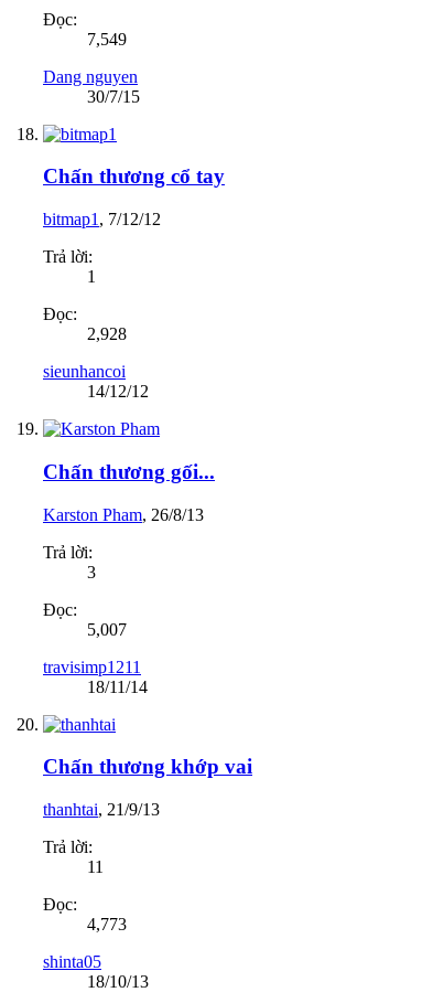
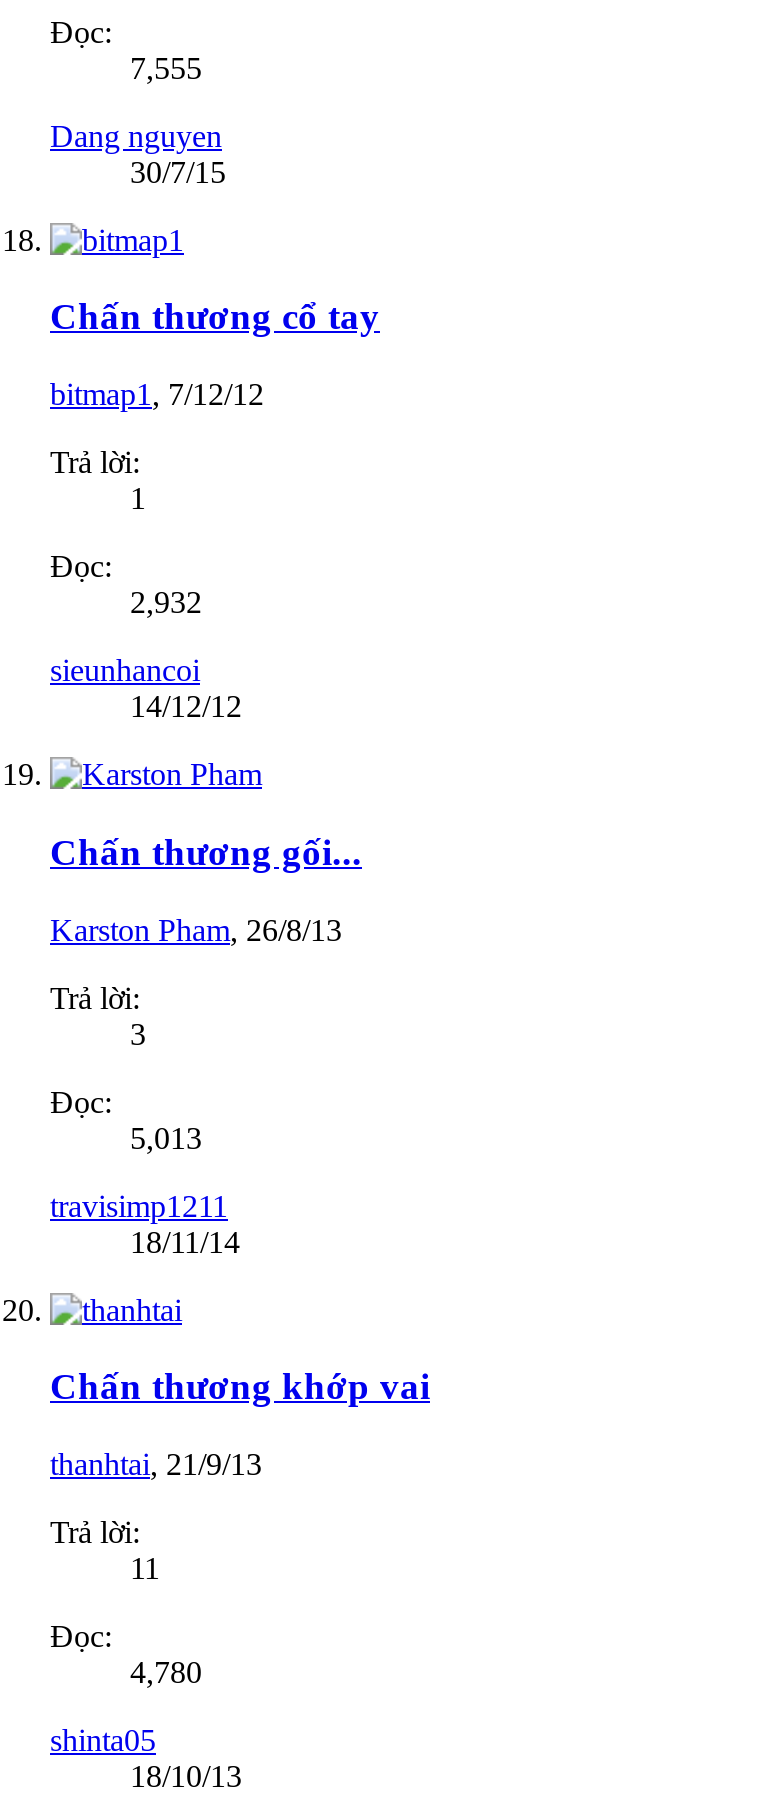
[87,30,127,48] 7,549 -> [130,51,202,85] 7,555
[87,325,127,343] 2,928 -> [130,585,202,619] 2,932
[87,620,127,638] 5,007 -> [130,1120,202,1154] 5,013
[87,915,127,934] 4,773 -> [130,1655,202,1689] 4,780

